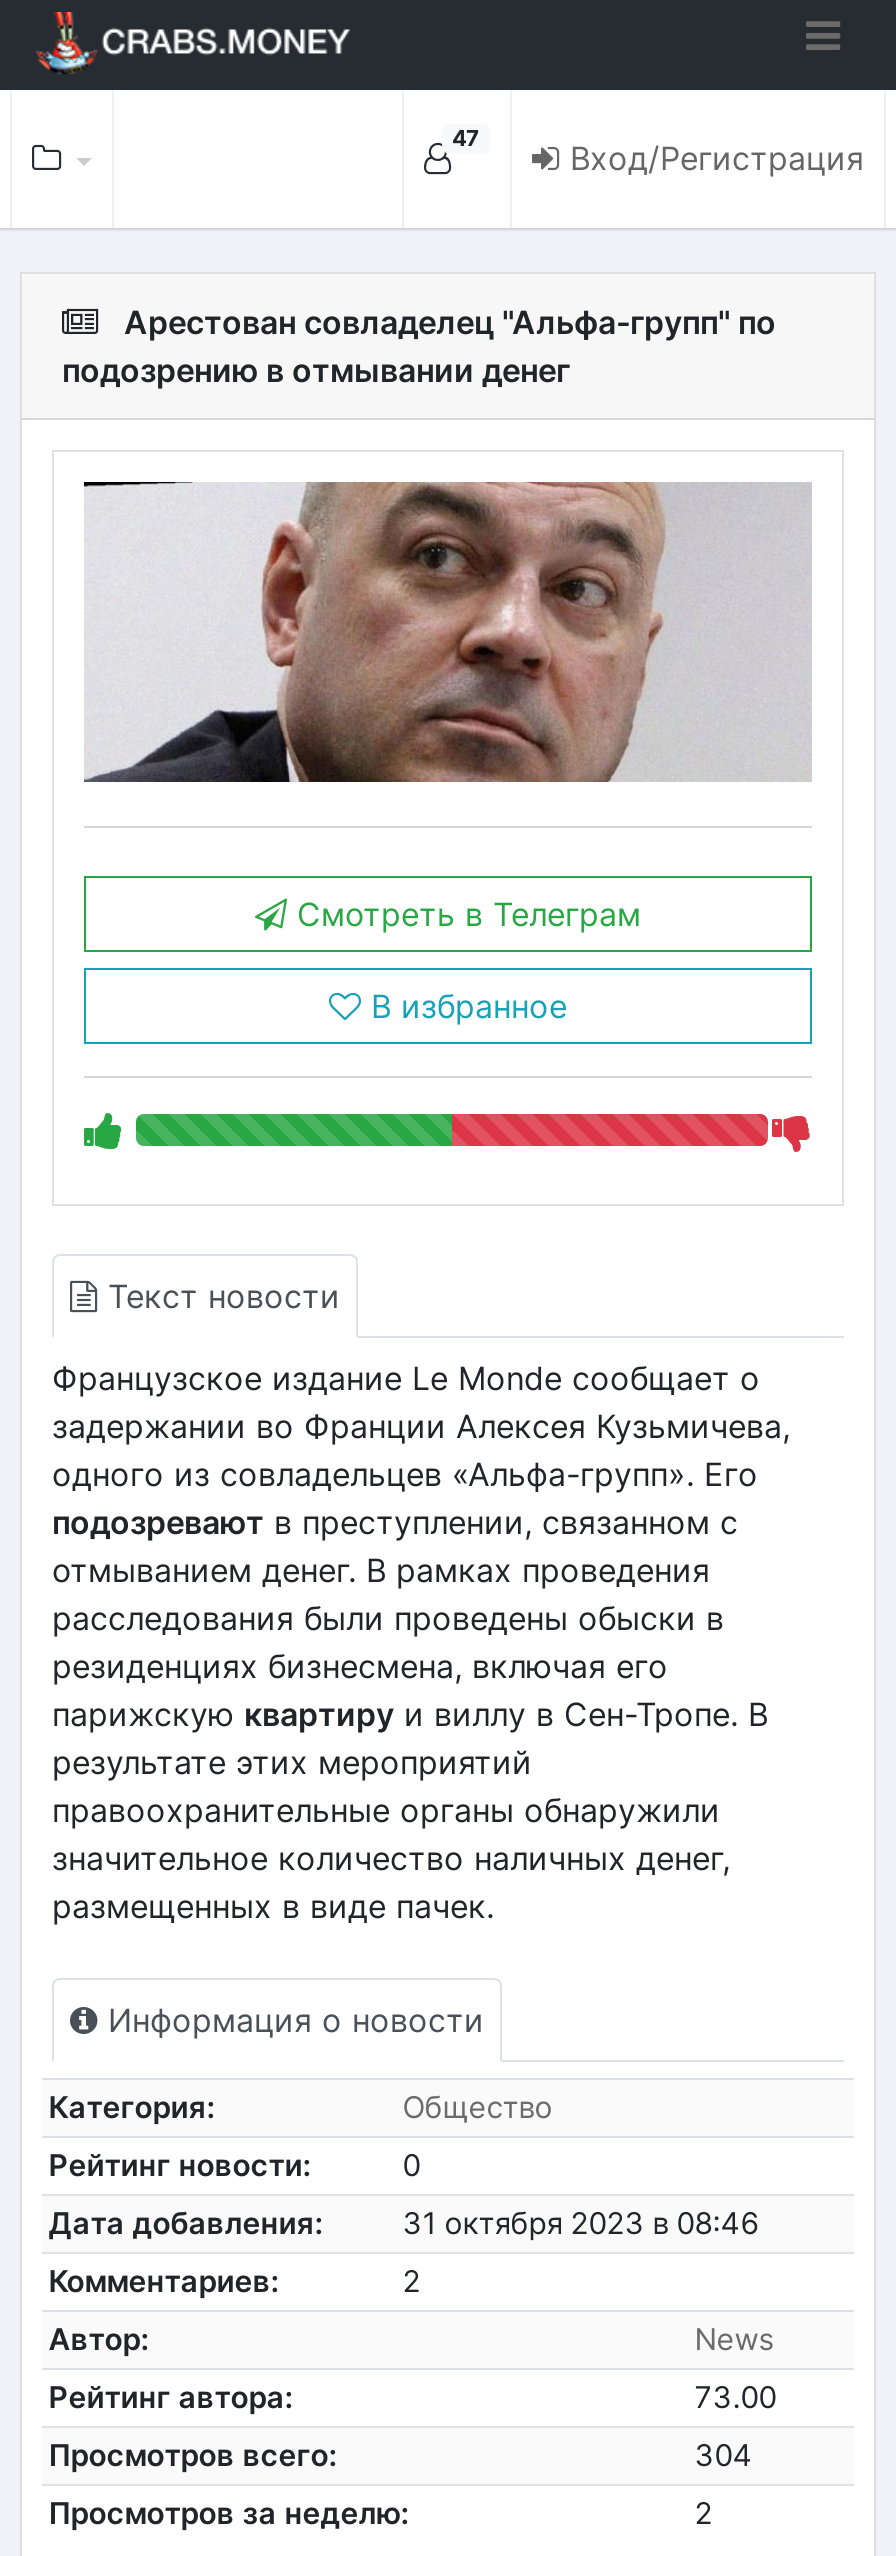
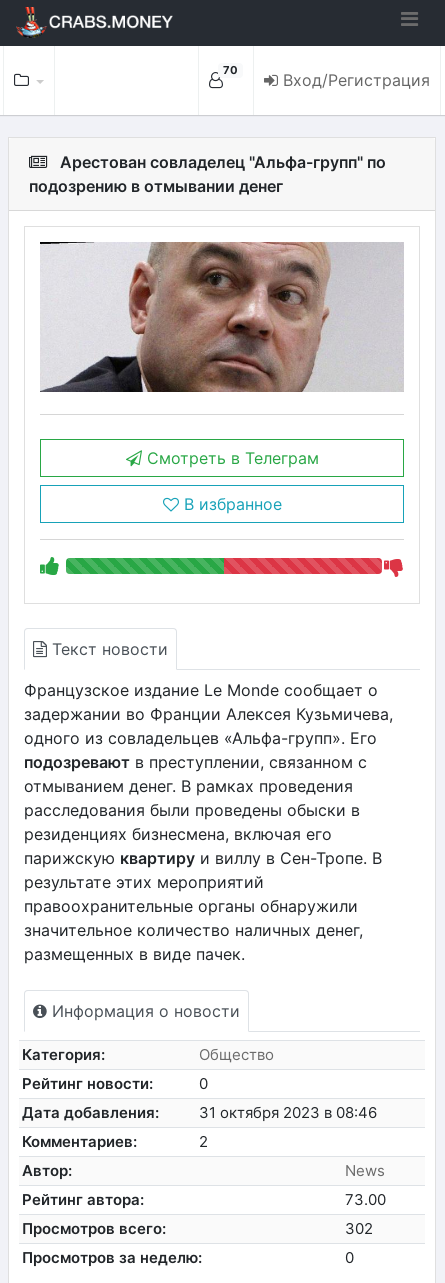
[452,124,480,152] 47 -> [223,63,238,77] 70
[694,2436,752,2474] 304 -> [345,1219,373,1238] 302
[694,2494,712,2532] 2 -> [345,1248,354,1267] 0

